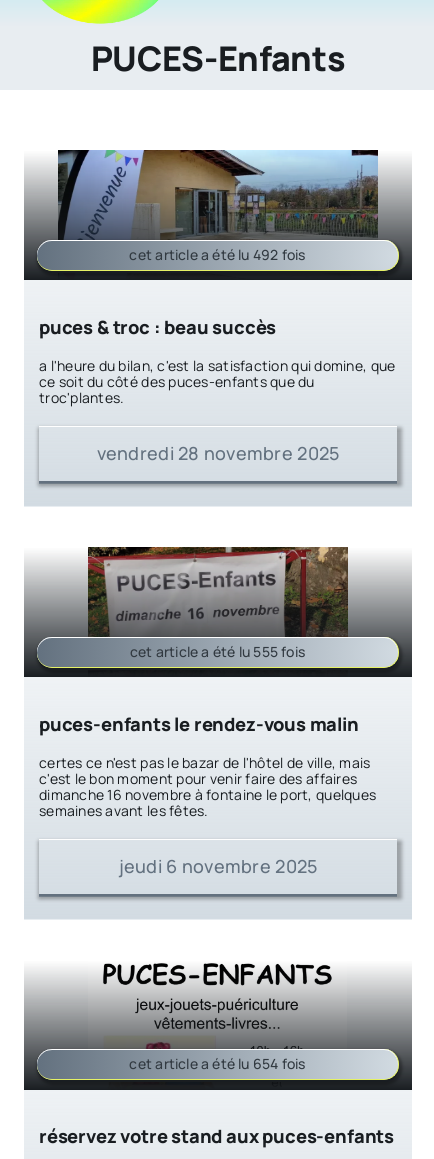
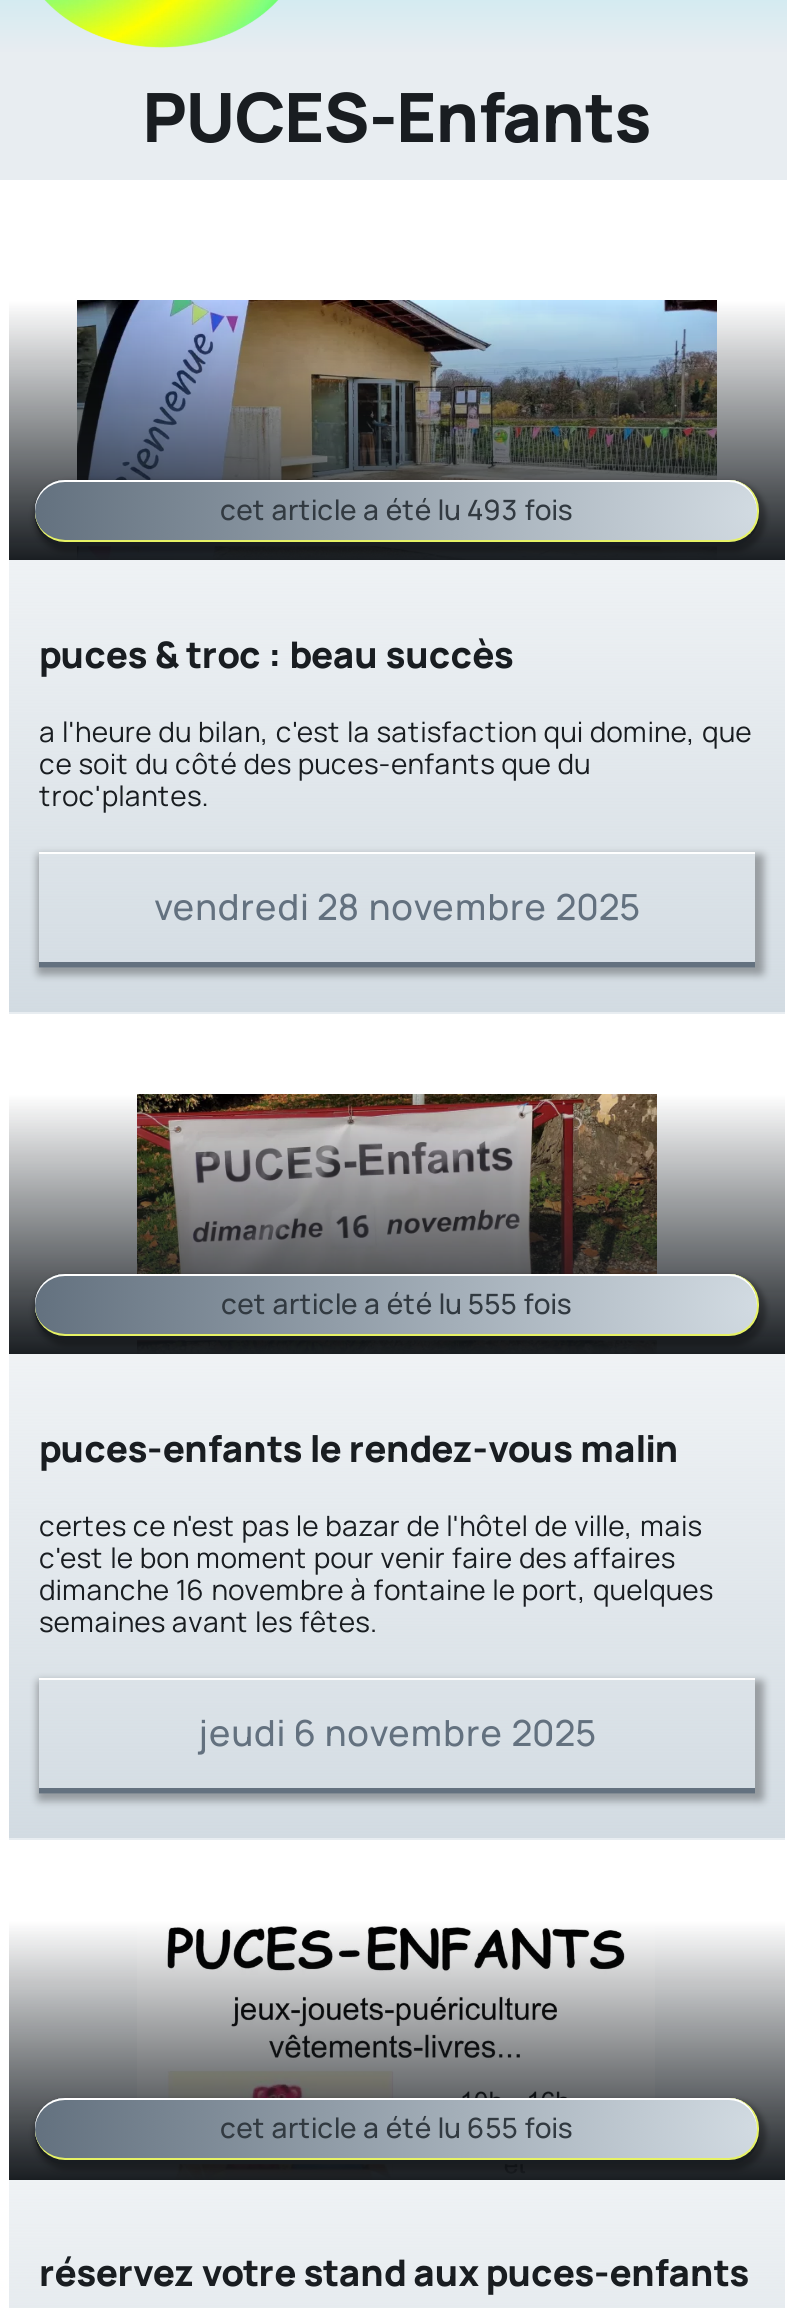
[129,245,305,264] cet article a été lu 492 fois -> [220,490,572,528] cet article a été lu 493 fois
[129,1054,305,1073] cet article a été lu 654 fois -> [220,2108,572,2146] cet article a été lu 655 fois

